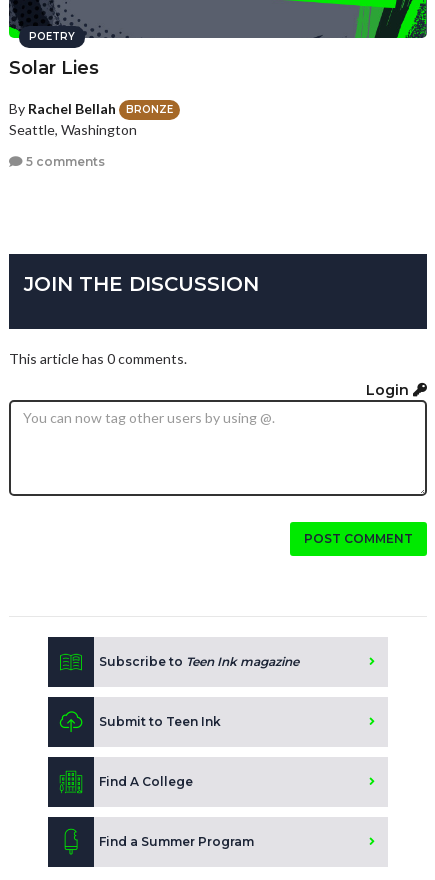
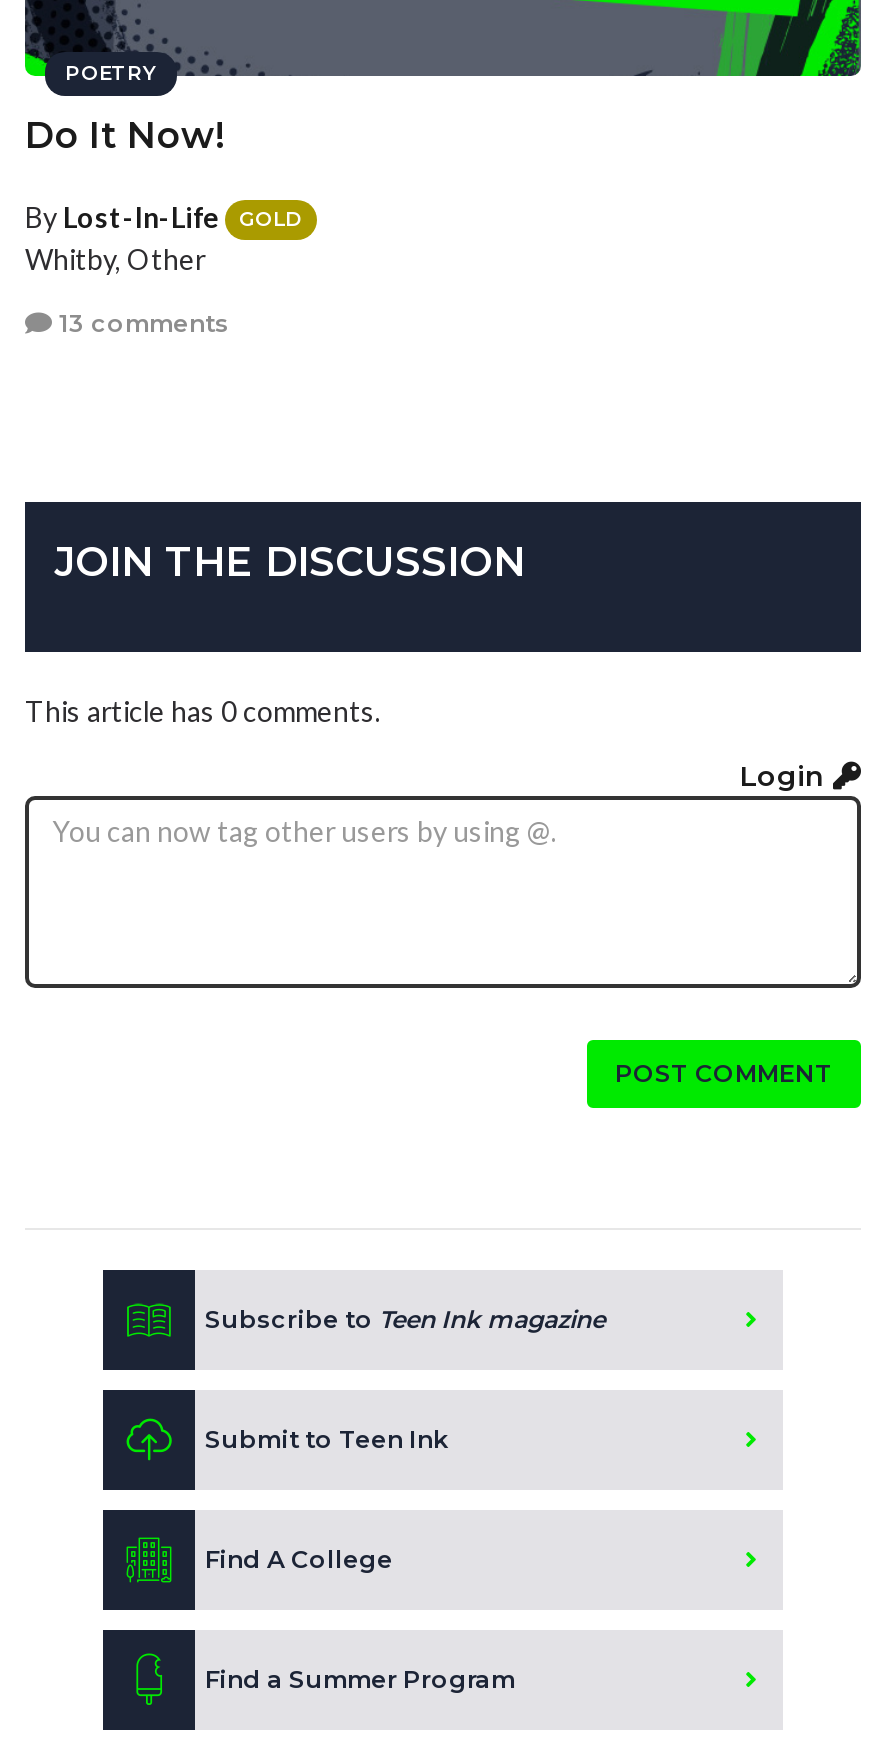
[9,57,99,79] Solar Lies -> [25,114,223,158] Do It Now!
[9,100,173,138] By Rachel Bellah | BRONZE | Seattle, Washington -> [25,200,303,277] By Lost-In-Life | GOLD | Whitby, Other
[23,154,105,169] 5 comments -> [53,308,229,338] 13 comments

